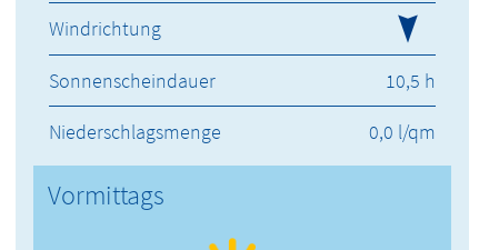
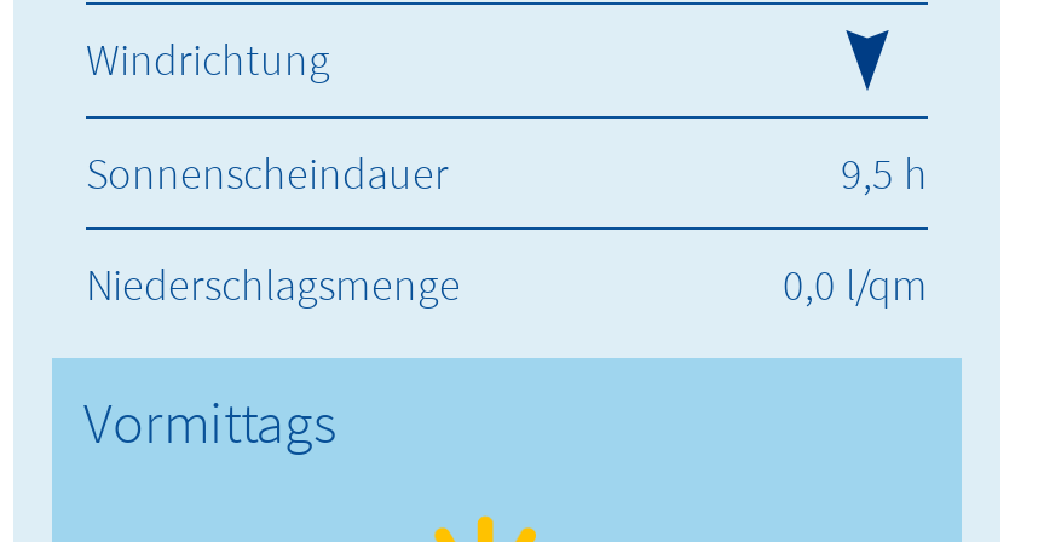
[386,68,436,94] 10,5 h -> [841,146,928,201] 9,5 h

